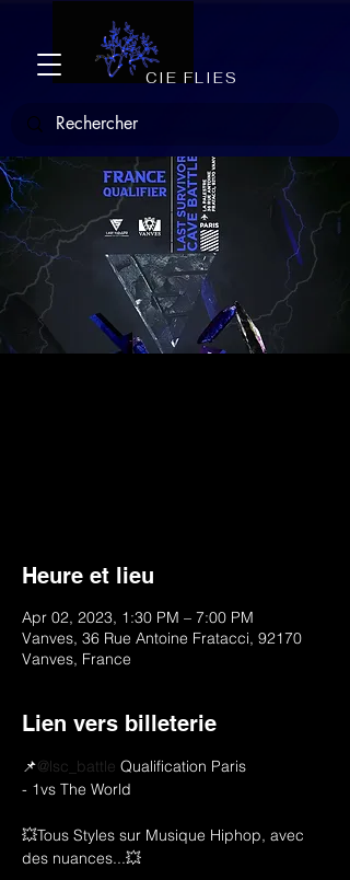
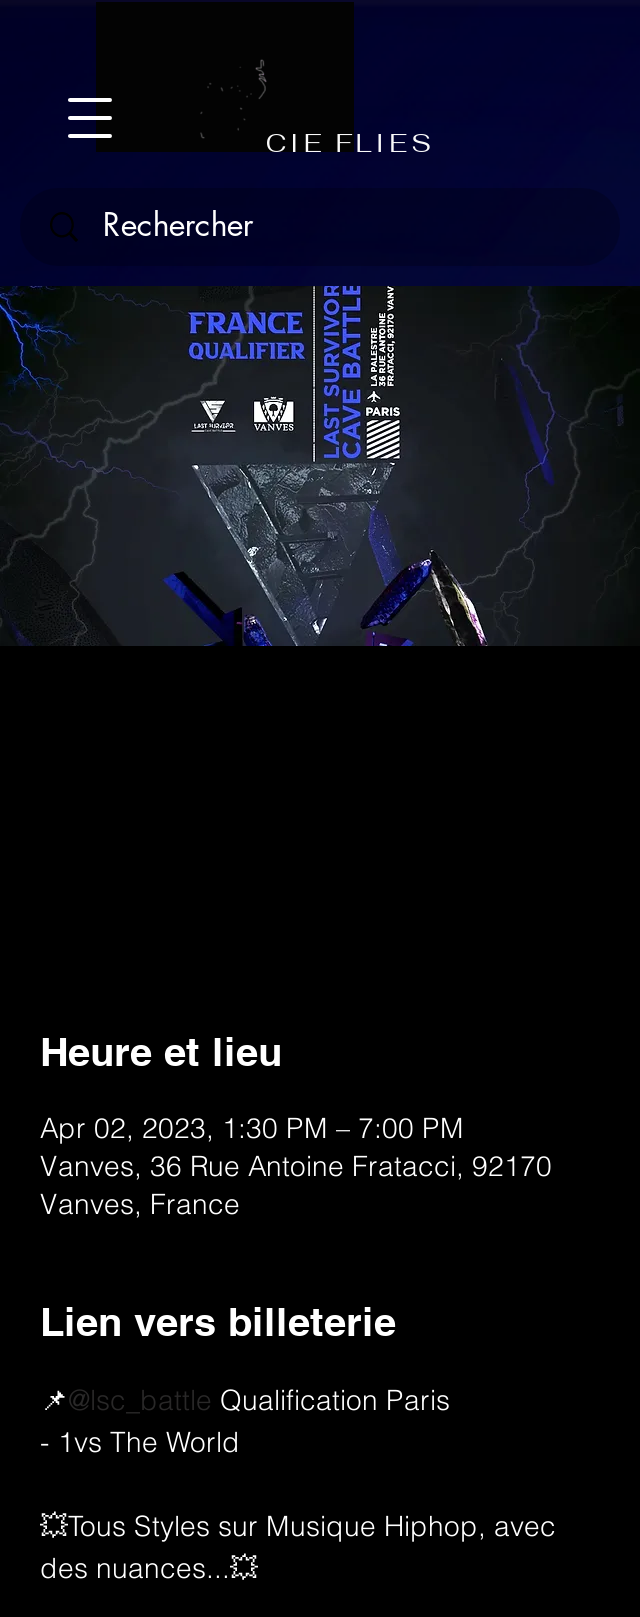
[95,21,160,79] [image] -> none

